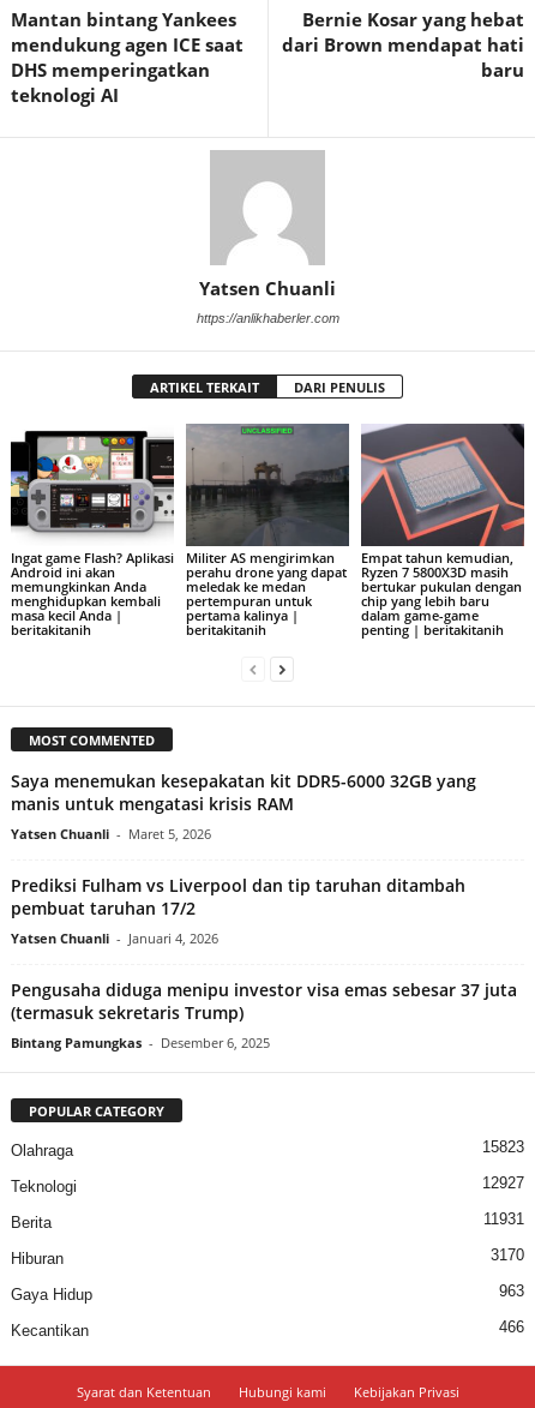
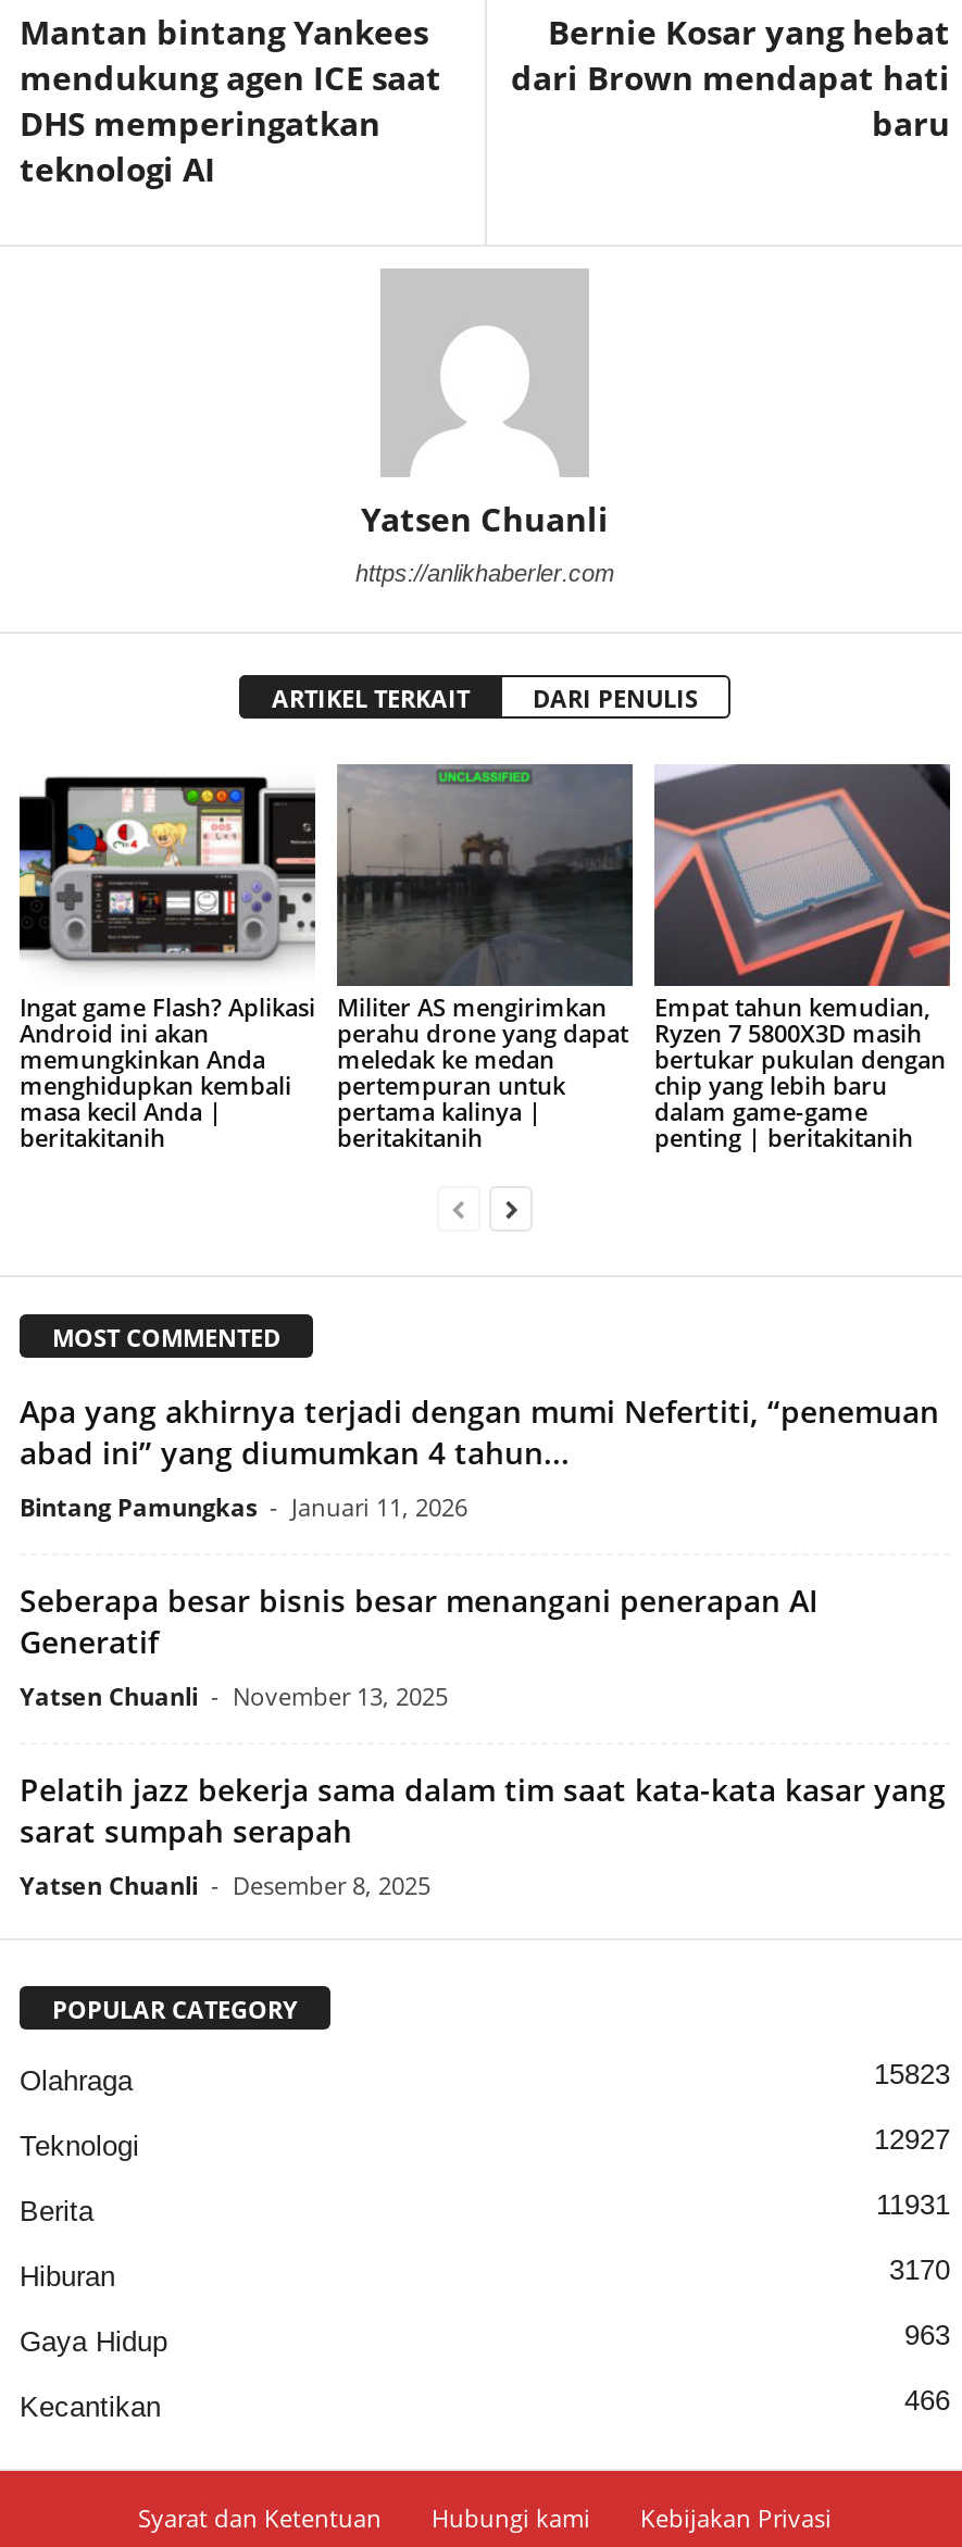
[11,769,476,842] Saya menemukan kesepakatan kit DDR5-6000 32GB yang | manis untuk mengatasi krisis RAM | Yatsen Chuanli - Maret 5, 2026 -> [20,1389,939,1522] Apa yang akhirnya terjadi dengan mumi Nefertiti, “penemuan | abad ini” yang diumumkan 4 tahun... | Bintang Pamungkas - Januari 11, 2026
[11,873,465,947] Prediksi Fulham vs Liverpool dan tip taruhan ditambah | pembuat taruhan 17/2 | Yatsen Chuanli - Januari 4, 2026 -> [20,1579,817,1711] Seberapa besar bisnis besar menangani penerapan AI | Generatif | Yatsen Chuanli - November 13, 2025
[11,978,517,1051] Pengusaha diduga menipu investor visa emas sebesar 37 juta | (termasuk sekretaris Trump) | Bintang Pamungkas - Desember 6, 2025 -> [20,1768,946,1900] Pelatih jazz bekerja sama dalam tim saat kata-kata kasar yang | sarat sumpah serapah | Yatsen Chuanli - Desember 8, 2025

